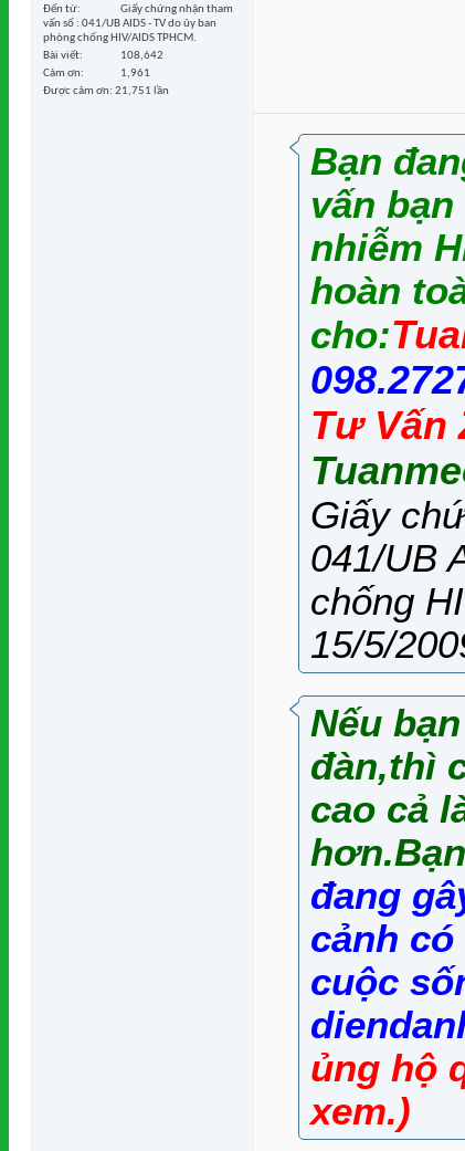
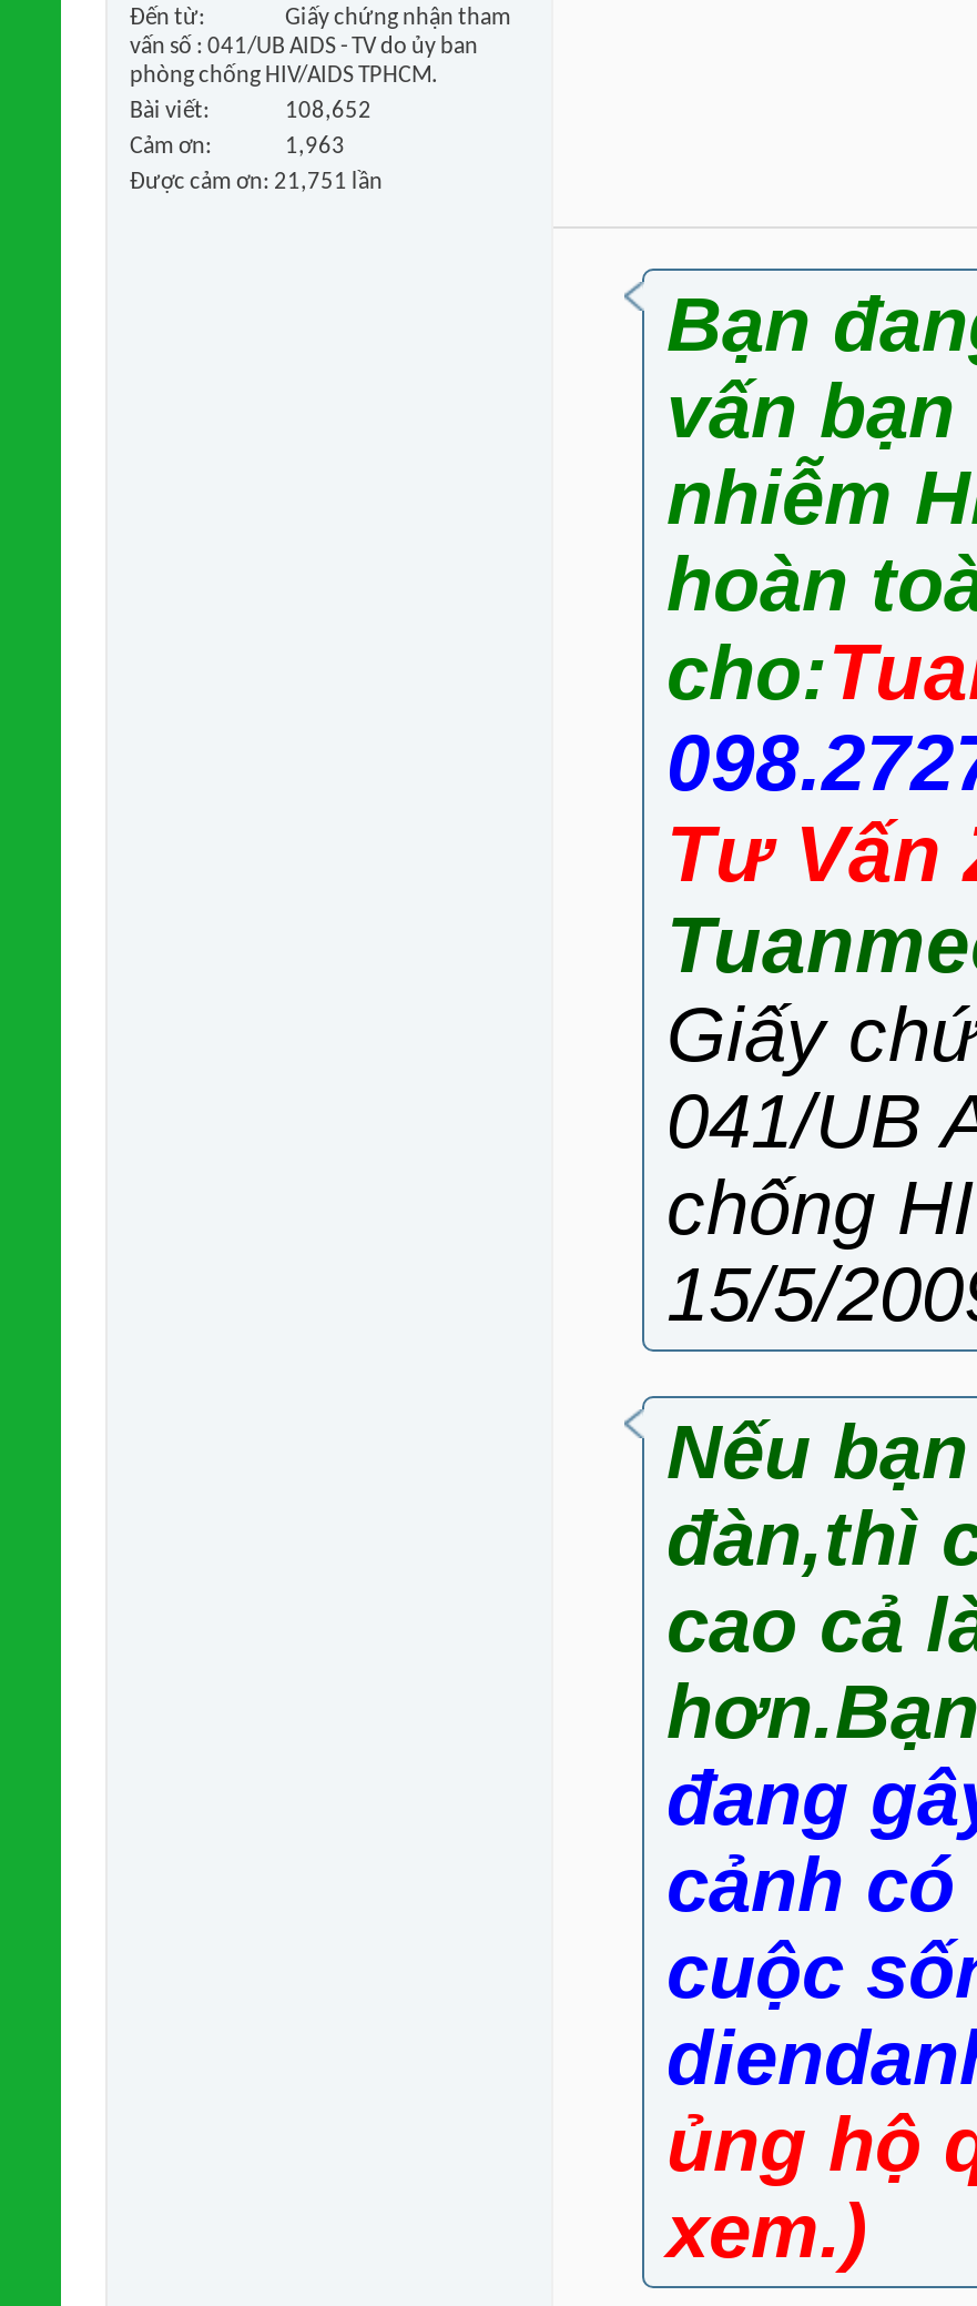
[120,49,163,62] 108,642 -> [285,99,372,124] 108,652
[120,67,150,79] 1,961 -> [285,135,345,159] 1,963

